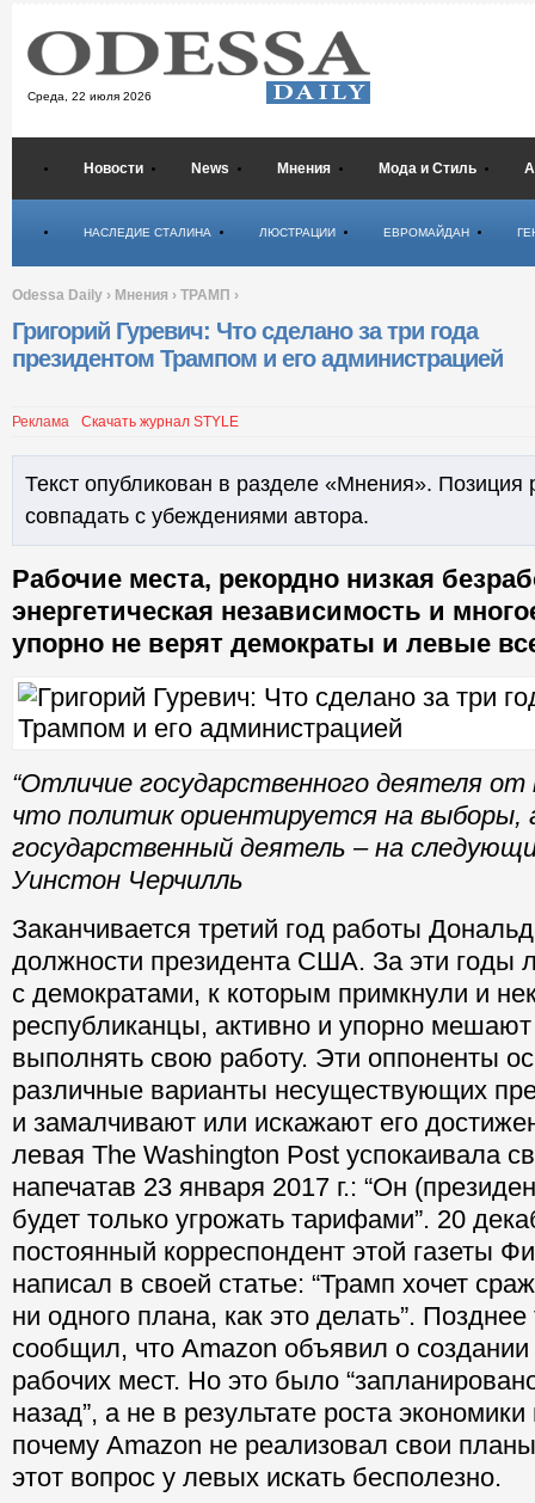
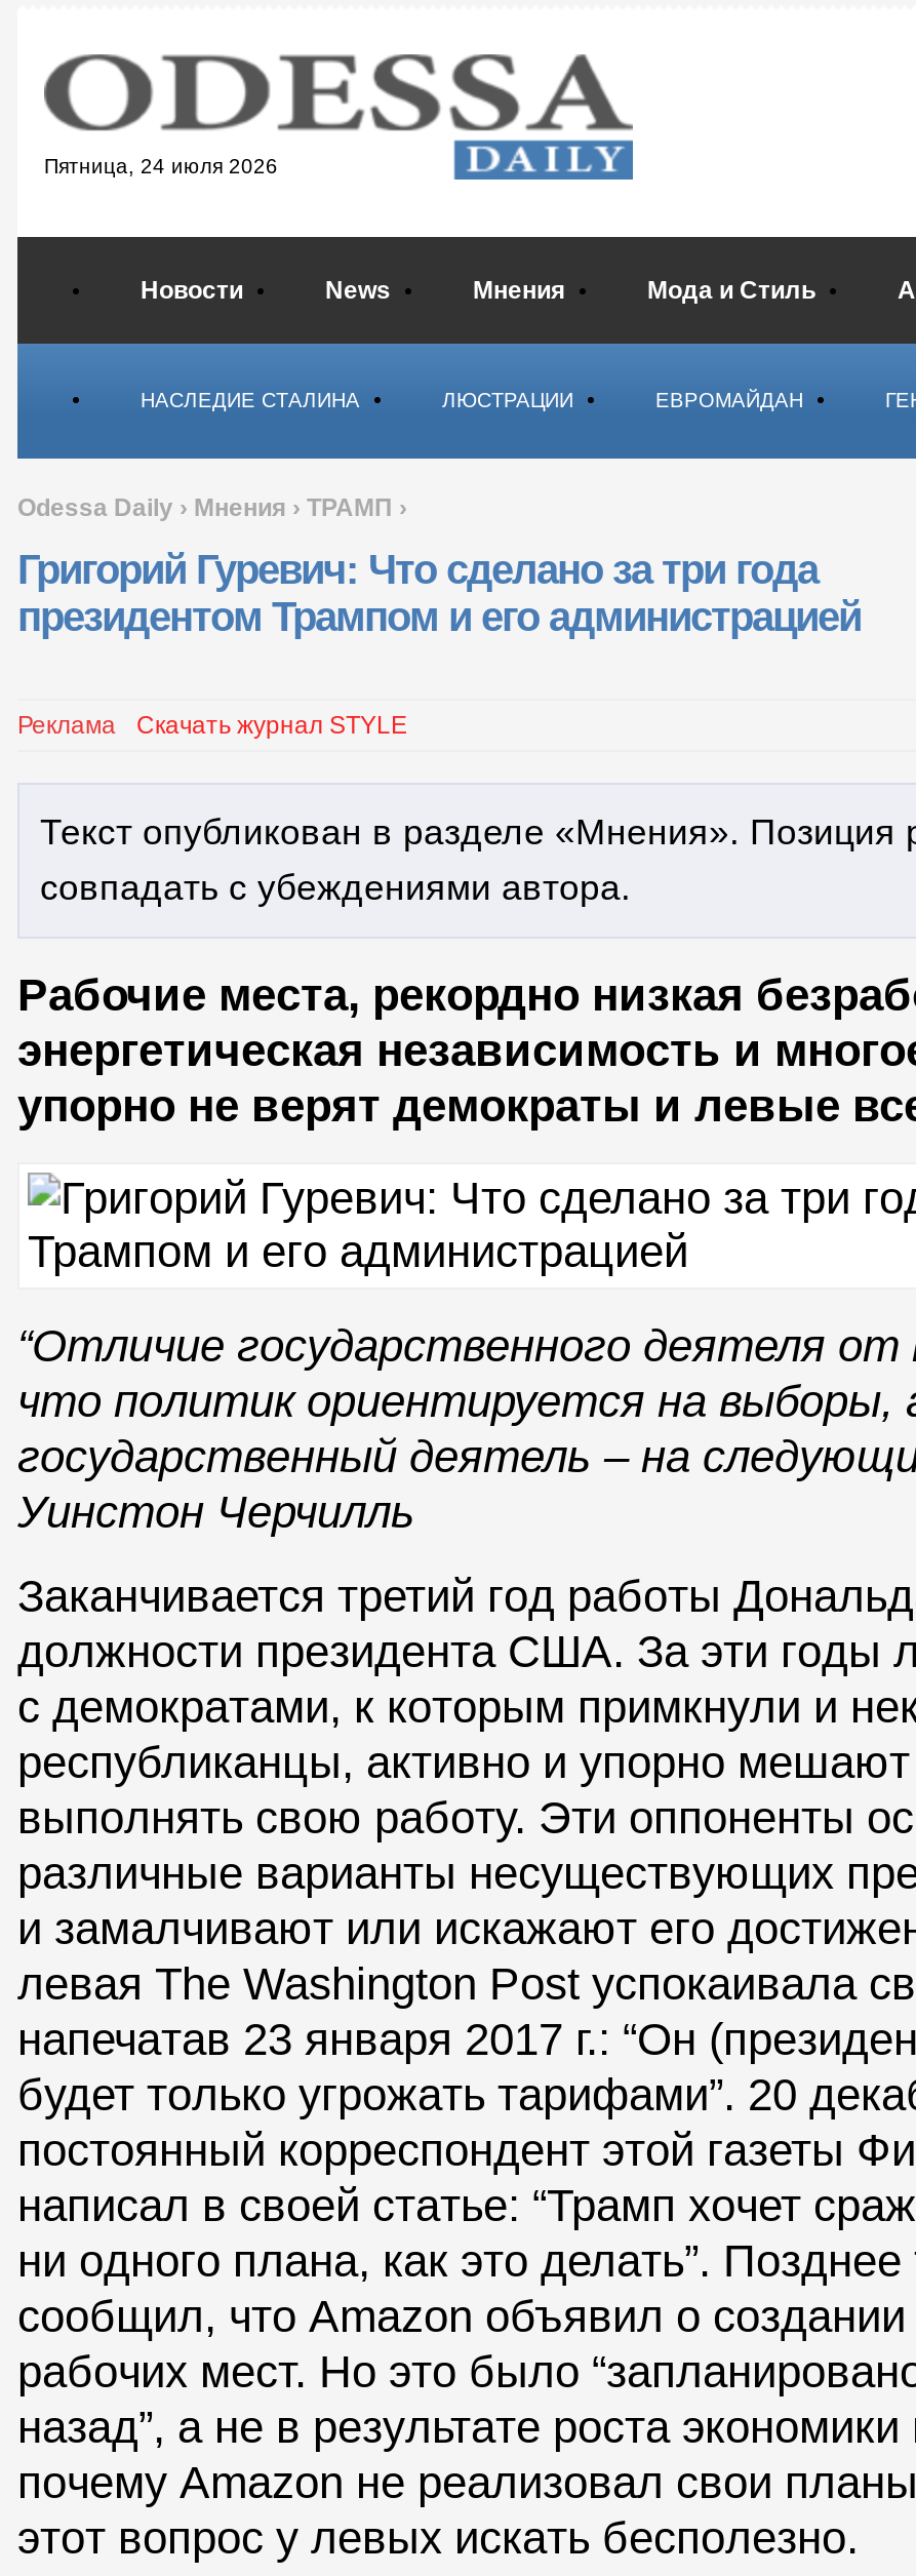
[27,90,152,103] Среда, 22 июля 2026 -> [44,155,278,177] Пятница, 24 июля 2026

